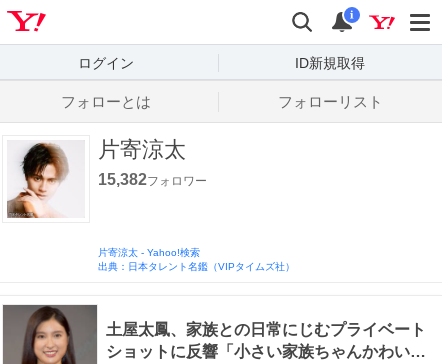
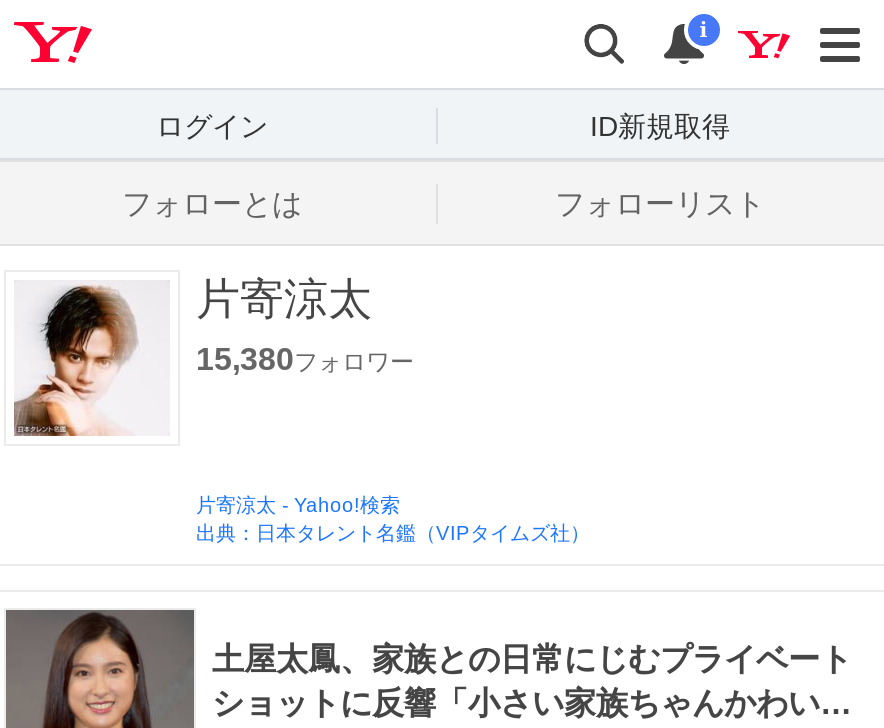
[98,171,207,188] 15,382フォロワー -> [196,342,414,376] 15,380フォロワー

